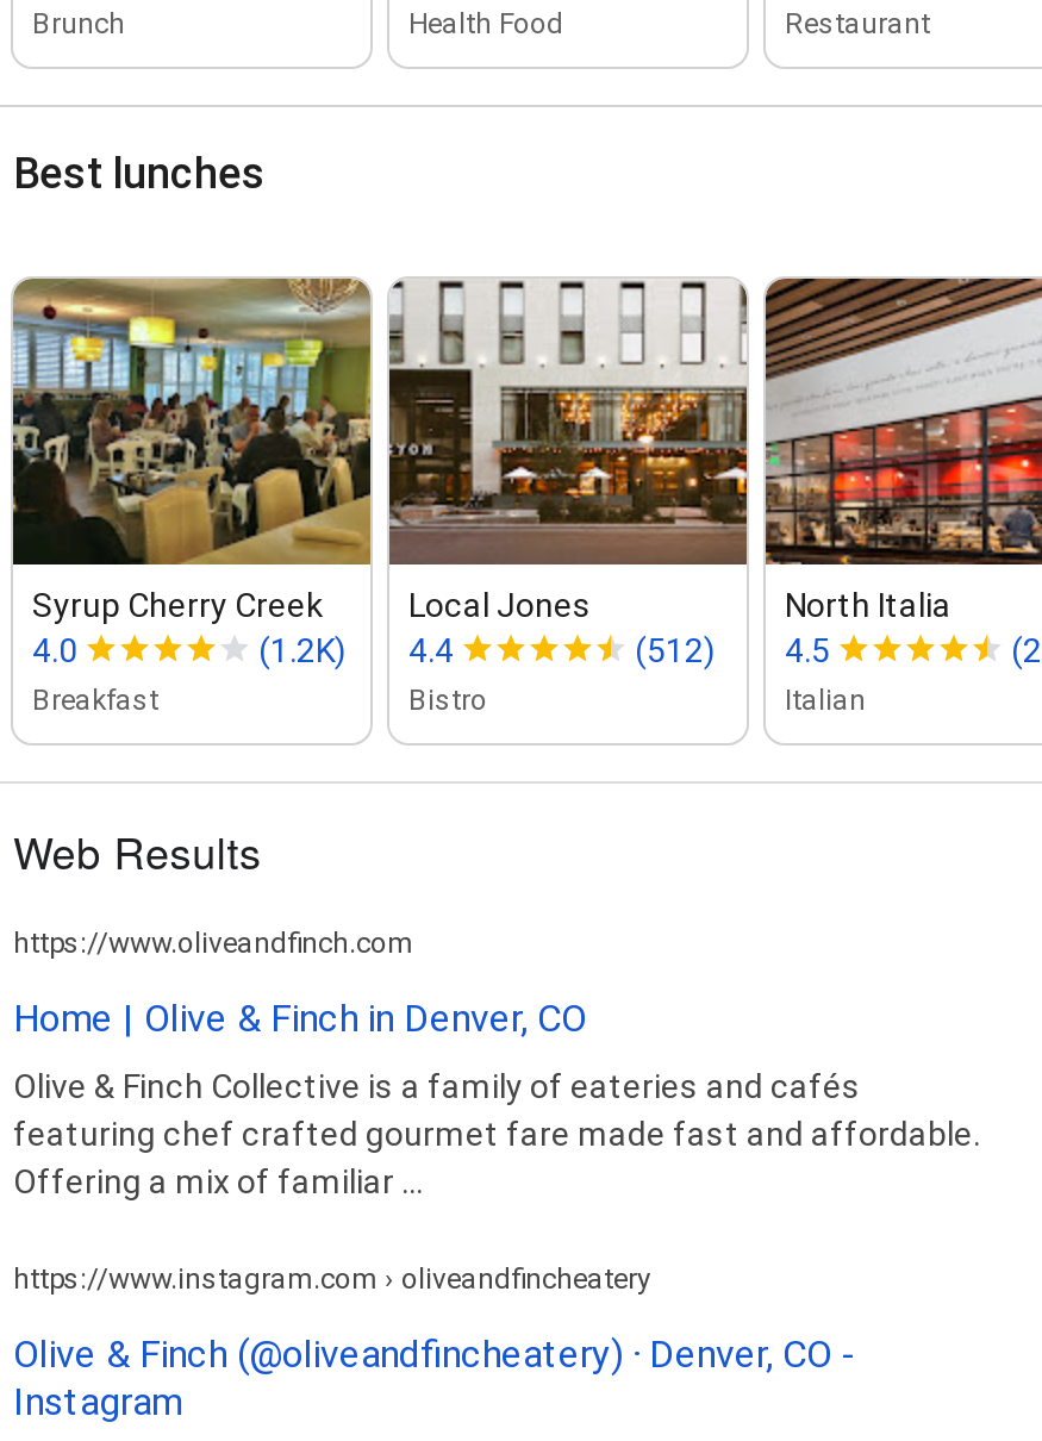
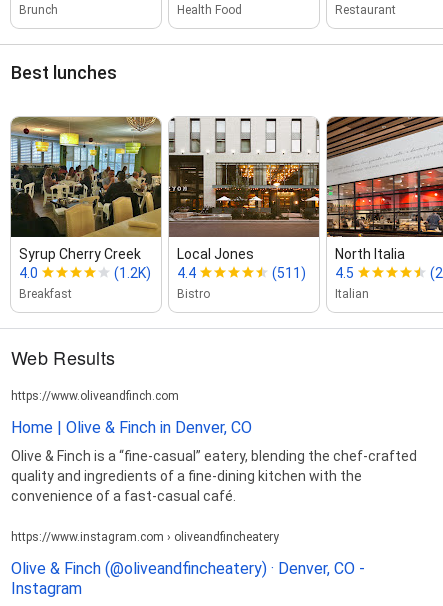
[635,630,830,669] (512) 4.5 -> [272,265,354,281] (511) 4.5
[13,1066,980,1200] Olive & Finch Collective is a family of eateries and cafés | featuring chef crafted gourmet fare made fast and affordable. | Offering a mix of familiar ... -> [11,448,417,504] Olive & Finch is a “fine-casual” eatery, blending the chef-crafted | quality and ingredients of a fine-dining kitchen with the | convenience of a fast-casual café.

